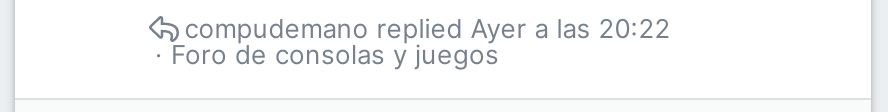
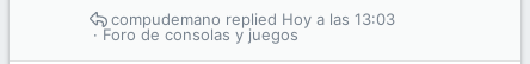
[470,12,670,44] Ayer a las 20:22 -> [281,10,395,29] Hoy a las 13:03

